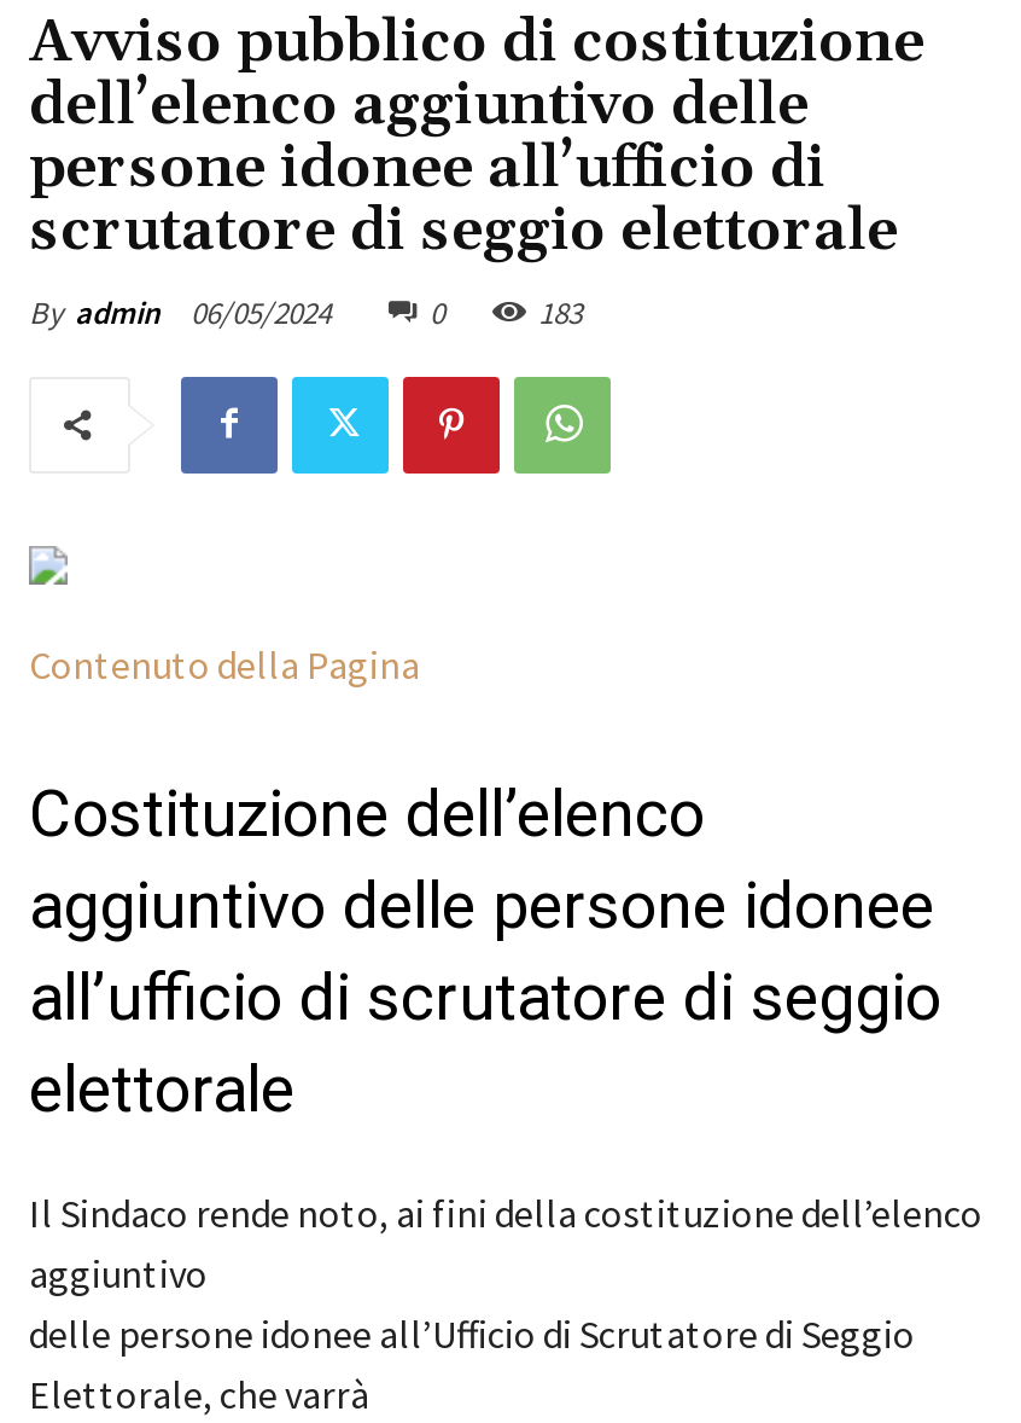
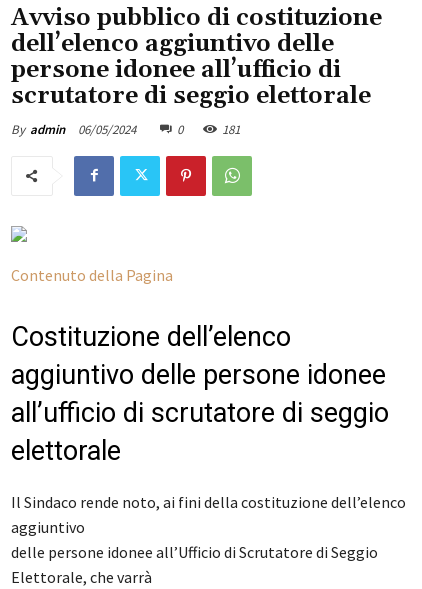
[538,291,582,332] 183 -> [222,120,240,137] 181

